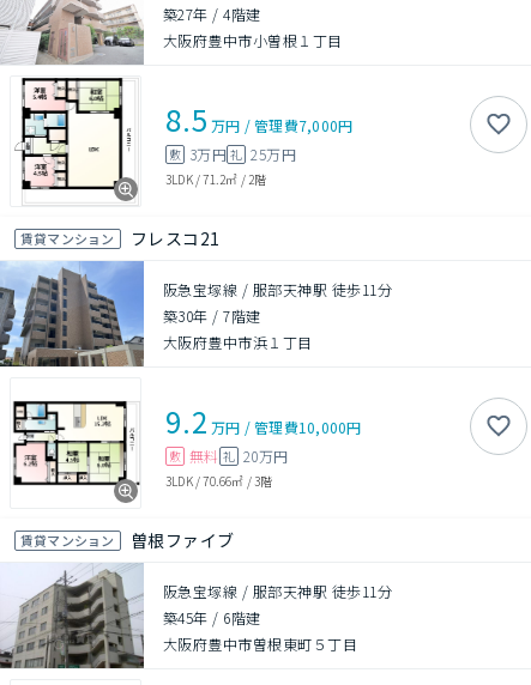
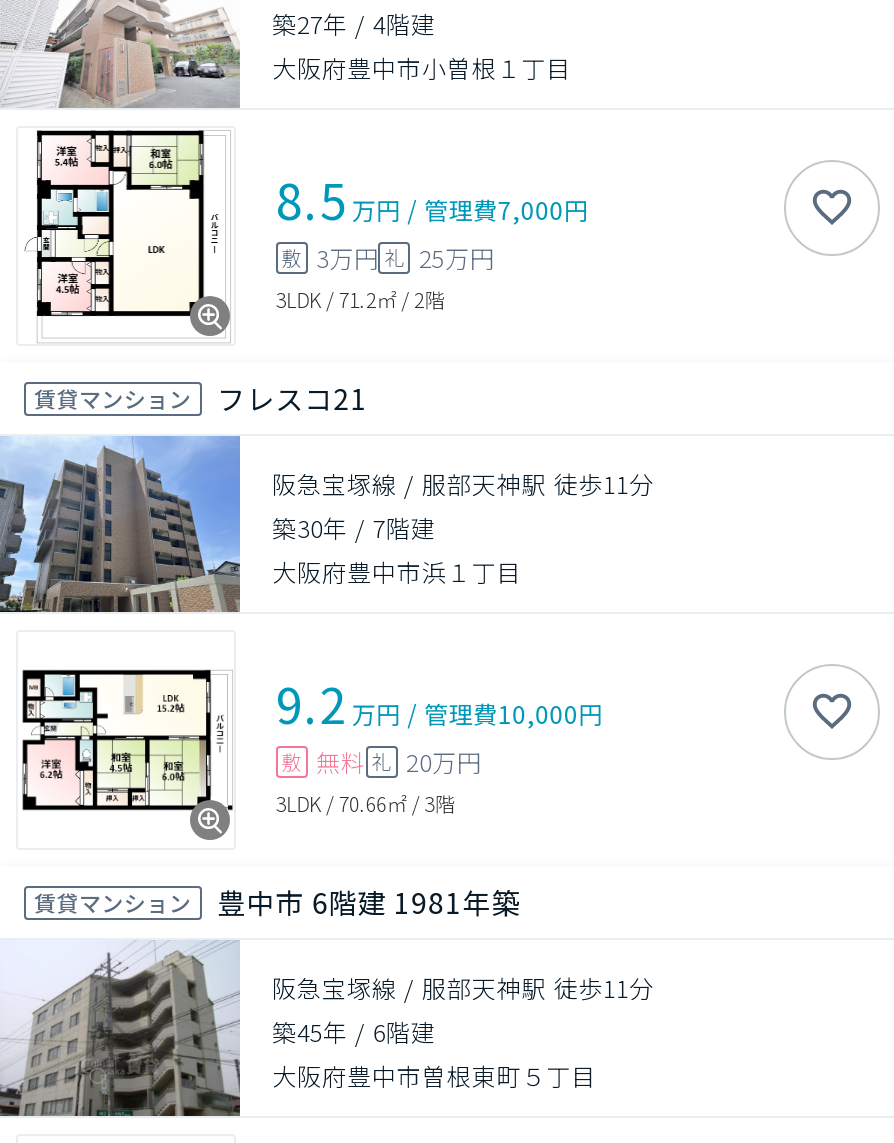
[130,528,235,552] 曽根ファイブ -> [217,882,521,922] 豊中市 6階建 1981年築

